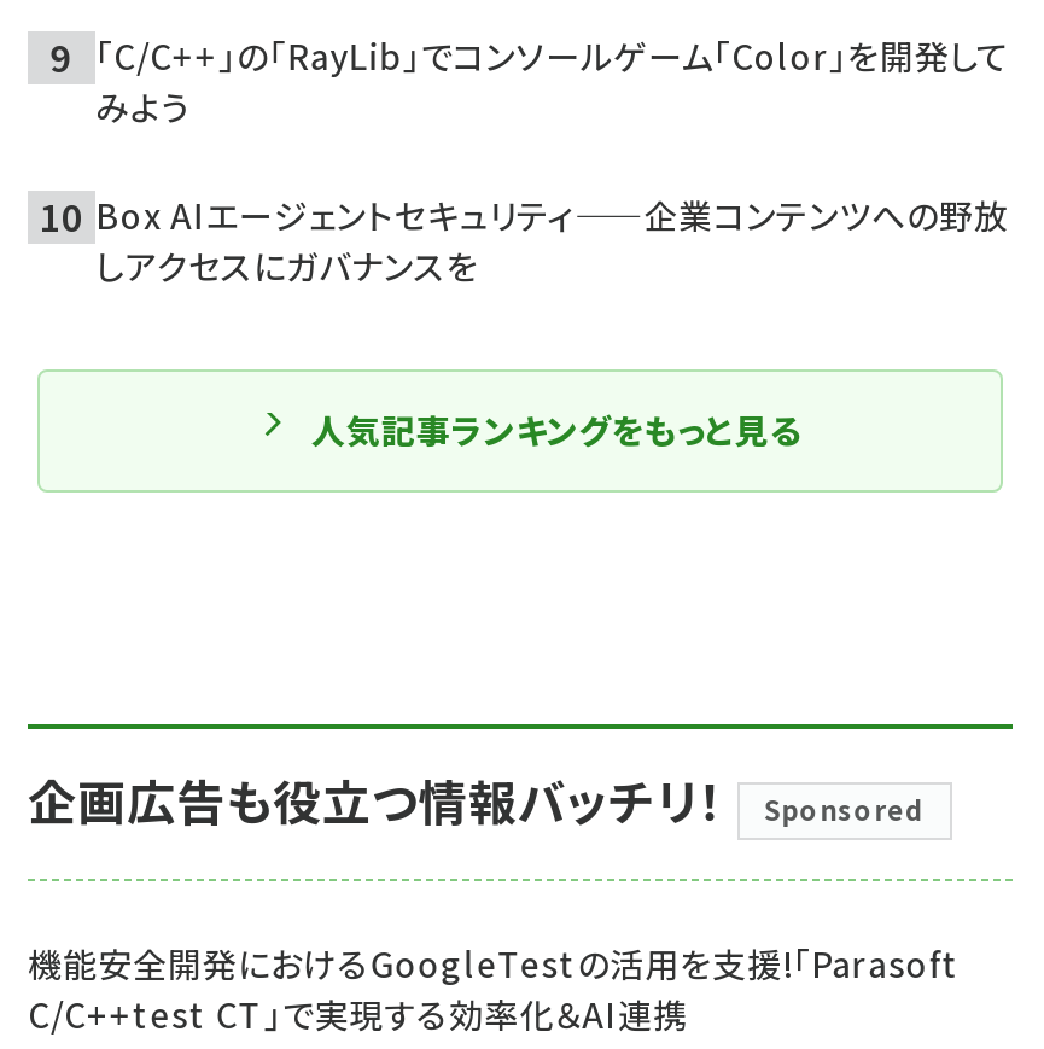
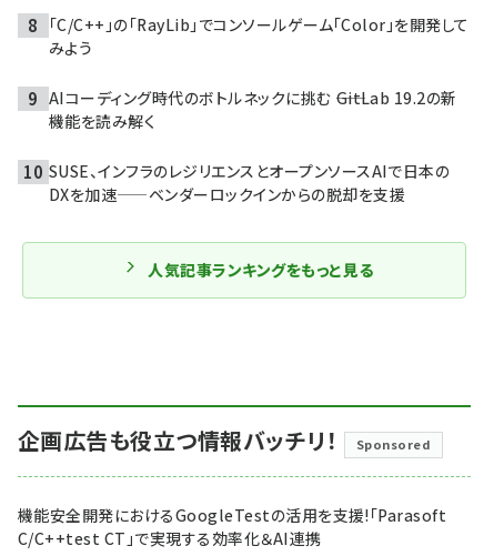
[95,190,1009,289] Box AIエージェントセキュリティ——企業コンテンツへの野放 | しアクセスにガバナンスを -> [49,86,457,205] AIコーディング時代のボトルネックに挑む ――GitLab 19.2の新 | 機能を読み解く | SUSE、インフラのレジリエンスとオープンソースAIで日本の | DXを加速——ベンダーロックインからの脱却を支援

